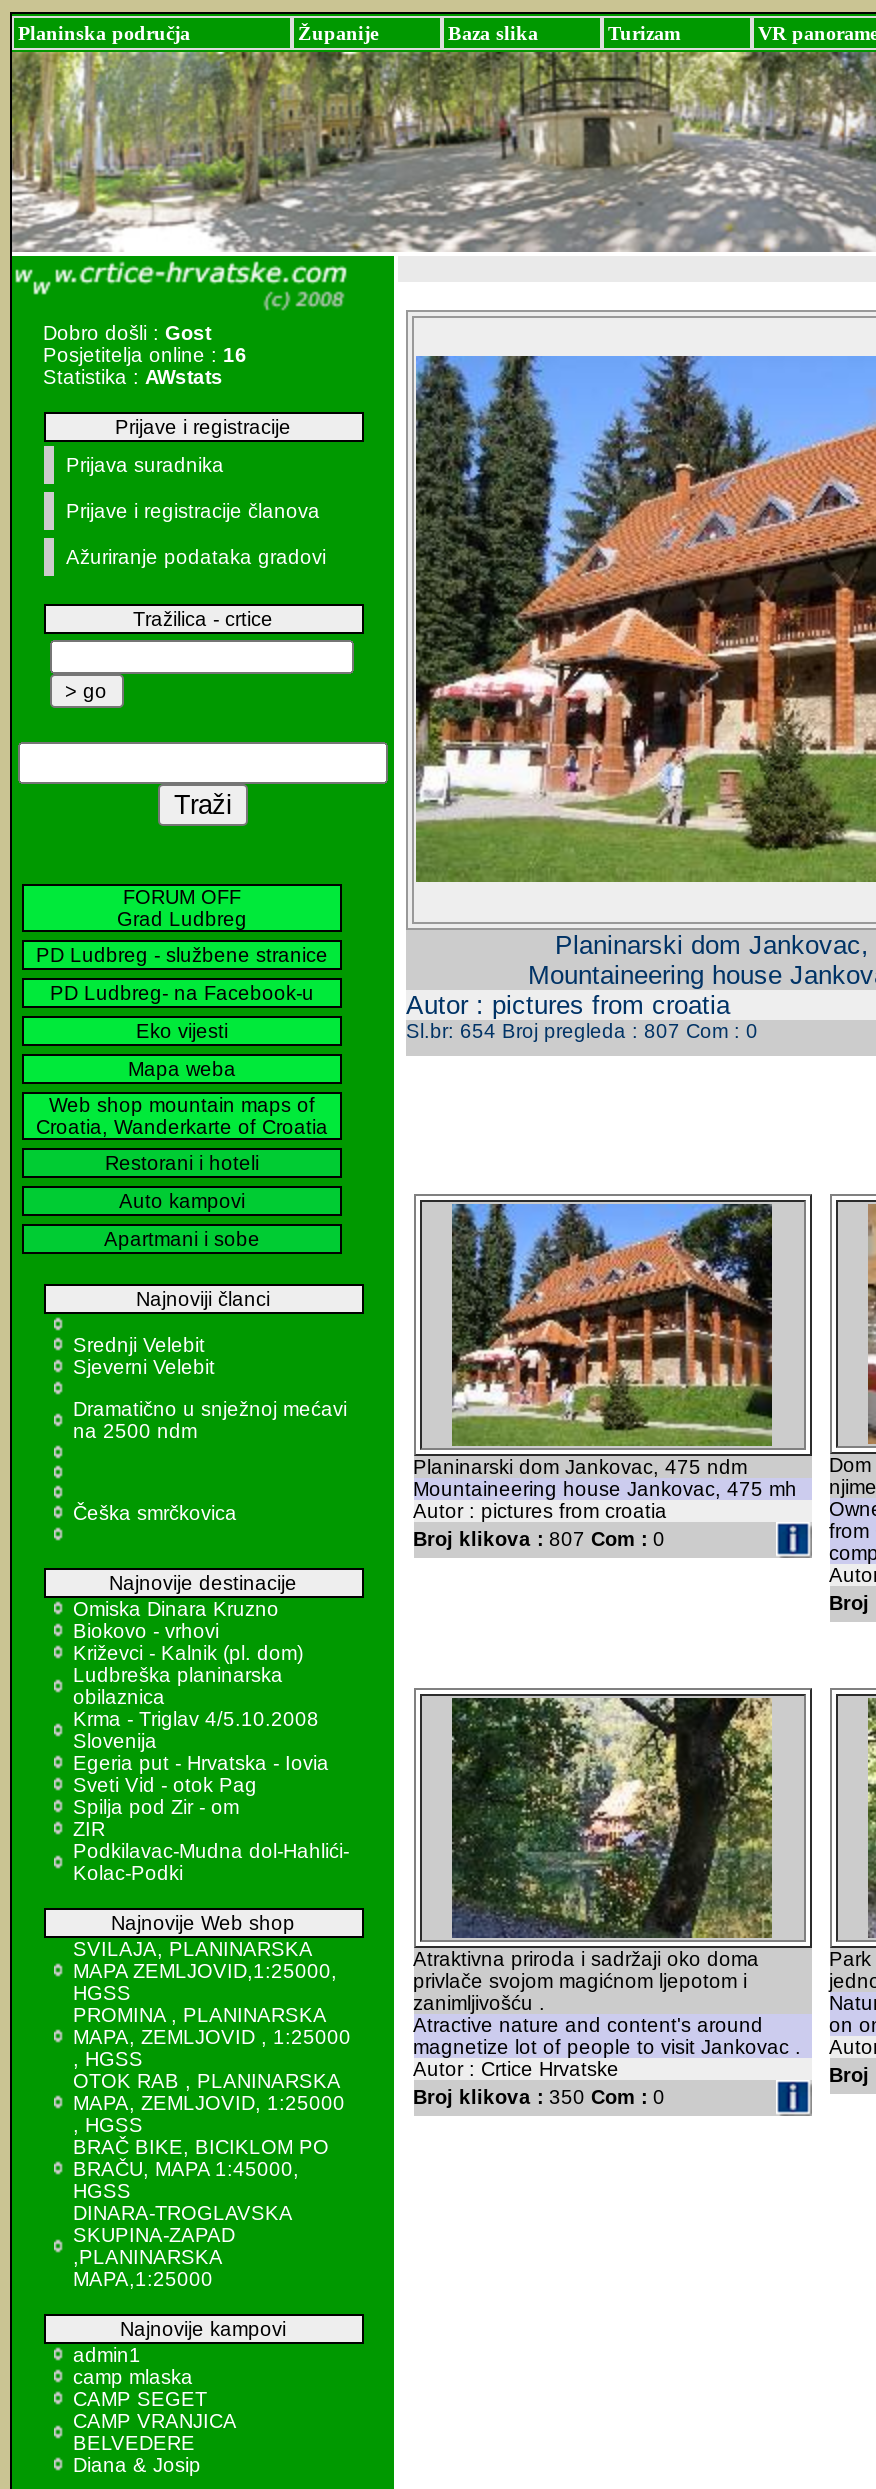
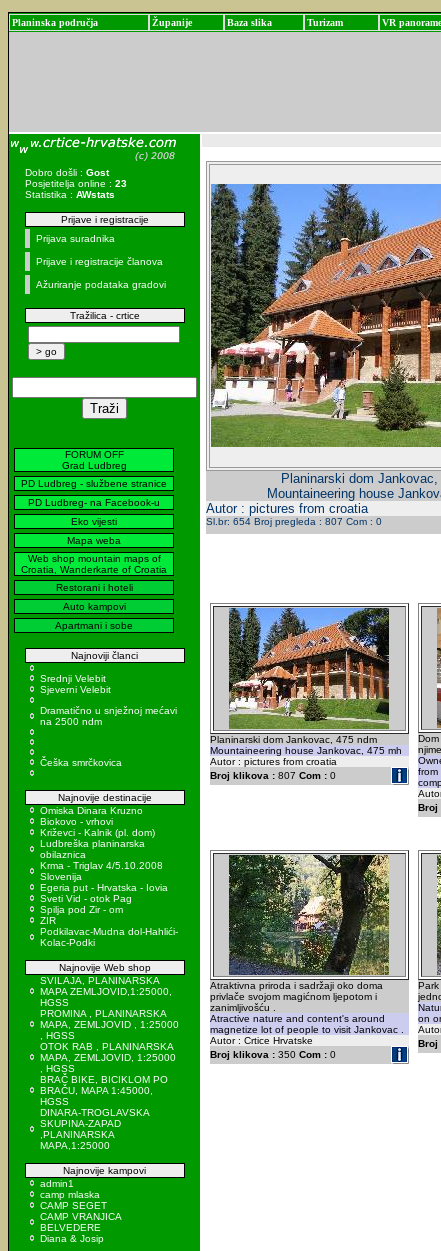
[10,50,870,252] [image] -> none
[43,344,247,366] Posjetitelja online : 16 -> [24,178,126,189] Posjetitelja online : 23

